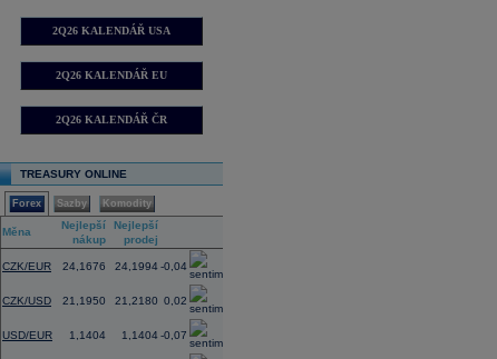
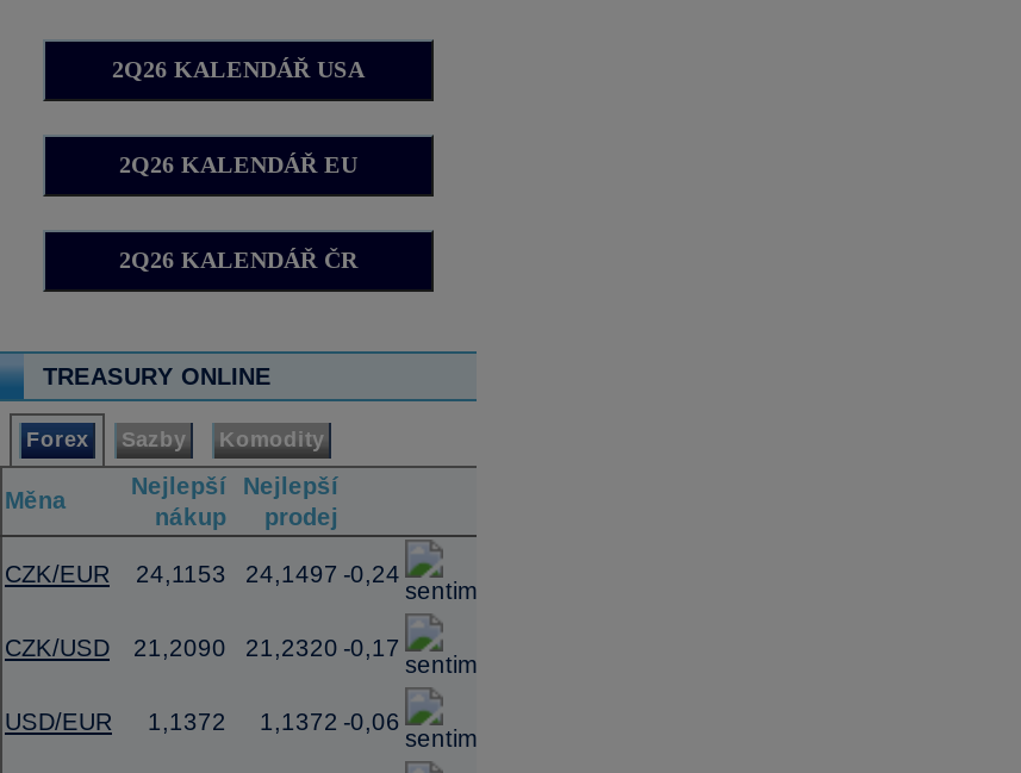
[62,260,106,272] 24,1676 -> [136,561,226,587] 24,1153
[115,260,187,272] 24,1994 -0,04 -> [245,561,400,587] 24,1497 -0,24
[62,295,106,307] 21,1950 -> [133,635,226,661] 21,2090
[115,295,187,307] 21,2180 0,02 -> [245,635,400,661] 21,2320 -0,17
[69,329,106,341] 1,1404 -> [148,709,226,735] 1,1372
[121,329,187,341] 1,1404 -0,07 -> [260,709,400,735] 1,1372 -0,06

